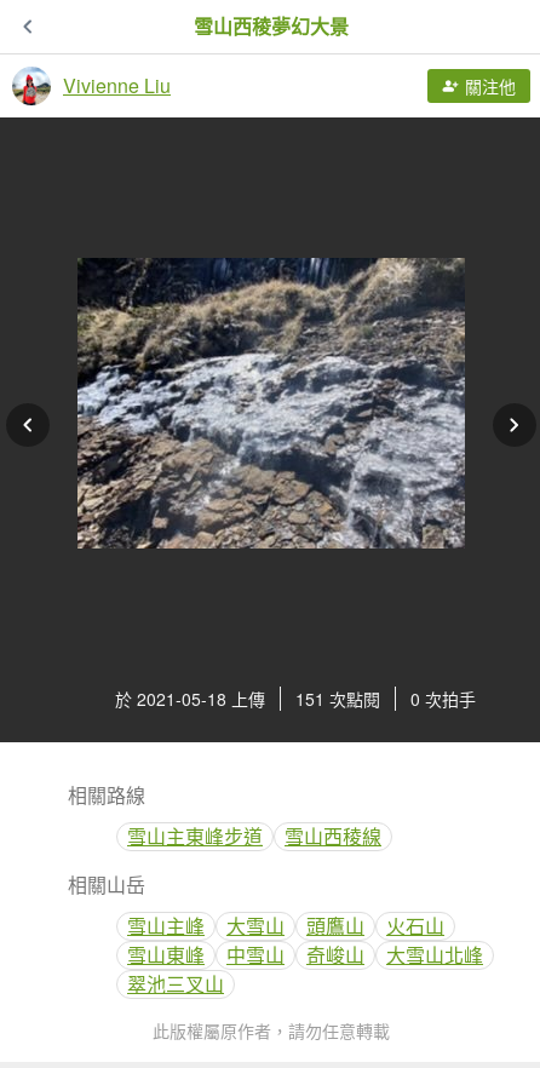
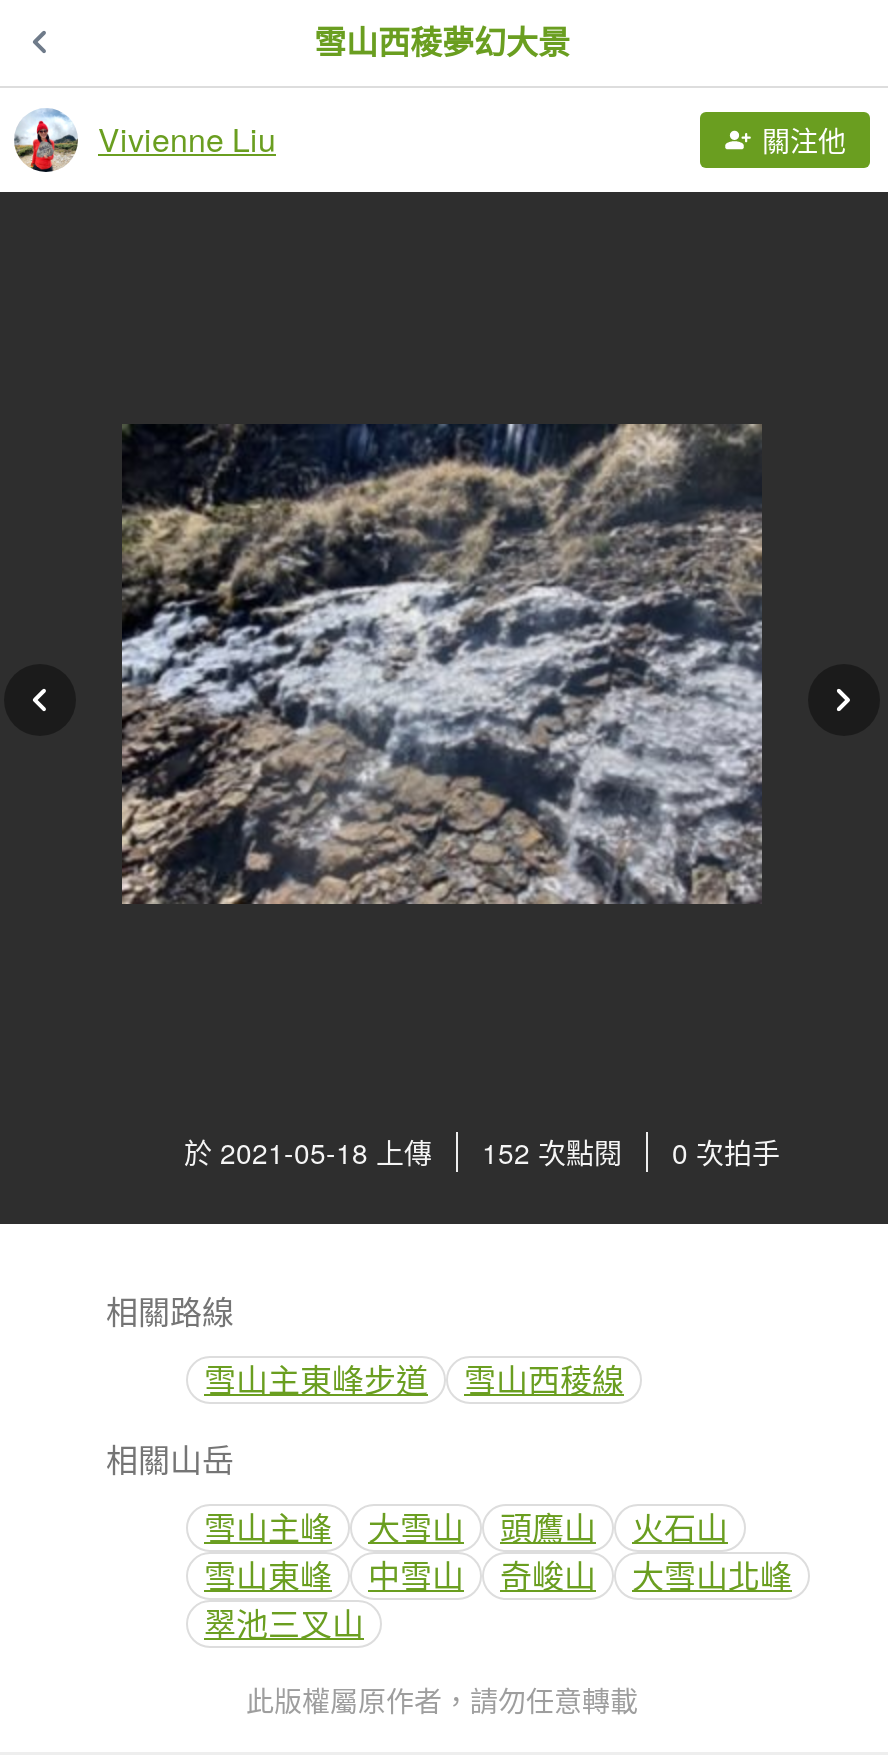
[115,687,476,711] 於 2021-05-18 上傳 151 次點閱 0 次拍手 -> [184,1132,780,1172] 於 2021-05-18 上傳 152 次點閱 0 次拍手

